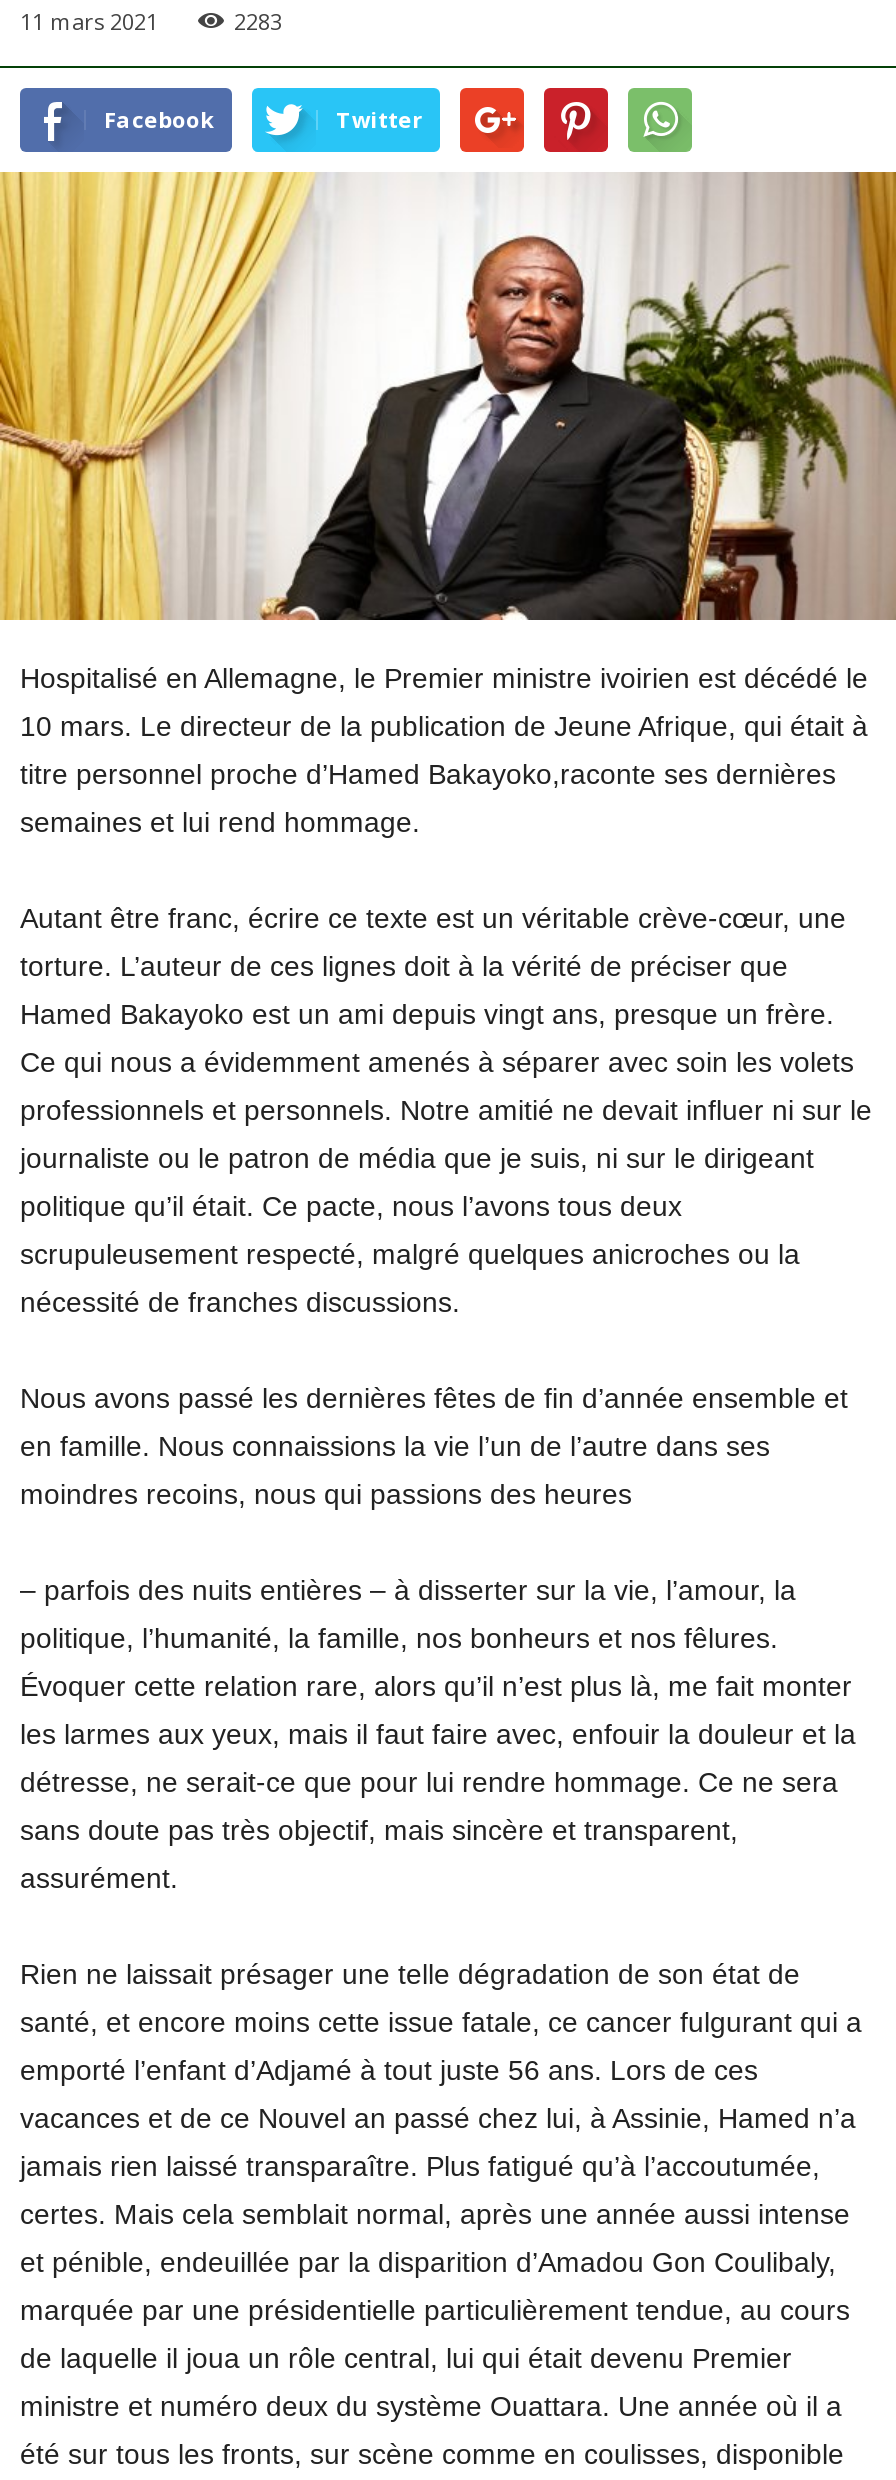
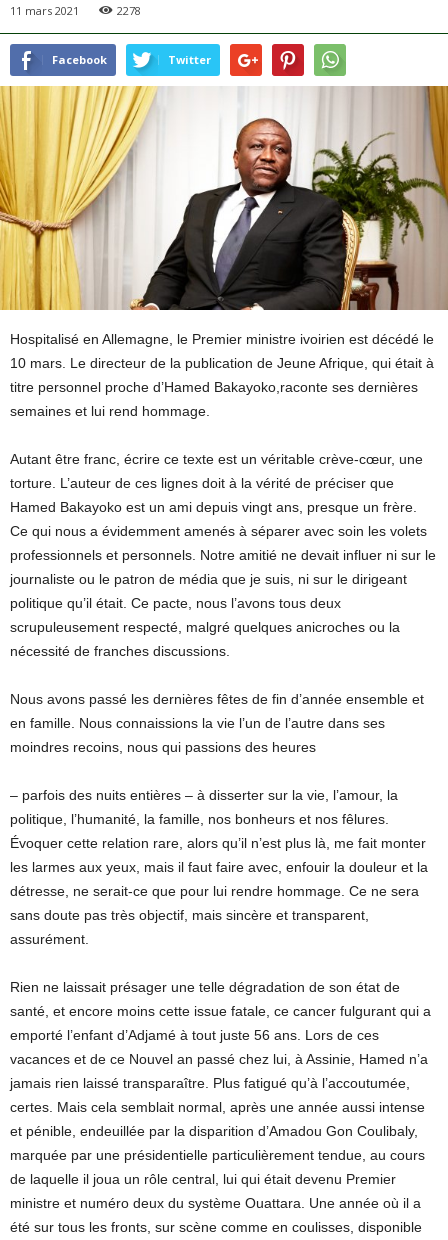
[234,6,282,36] 2283 -> [117,3,141,18] 2278

